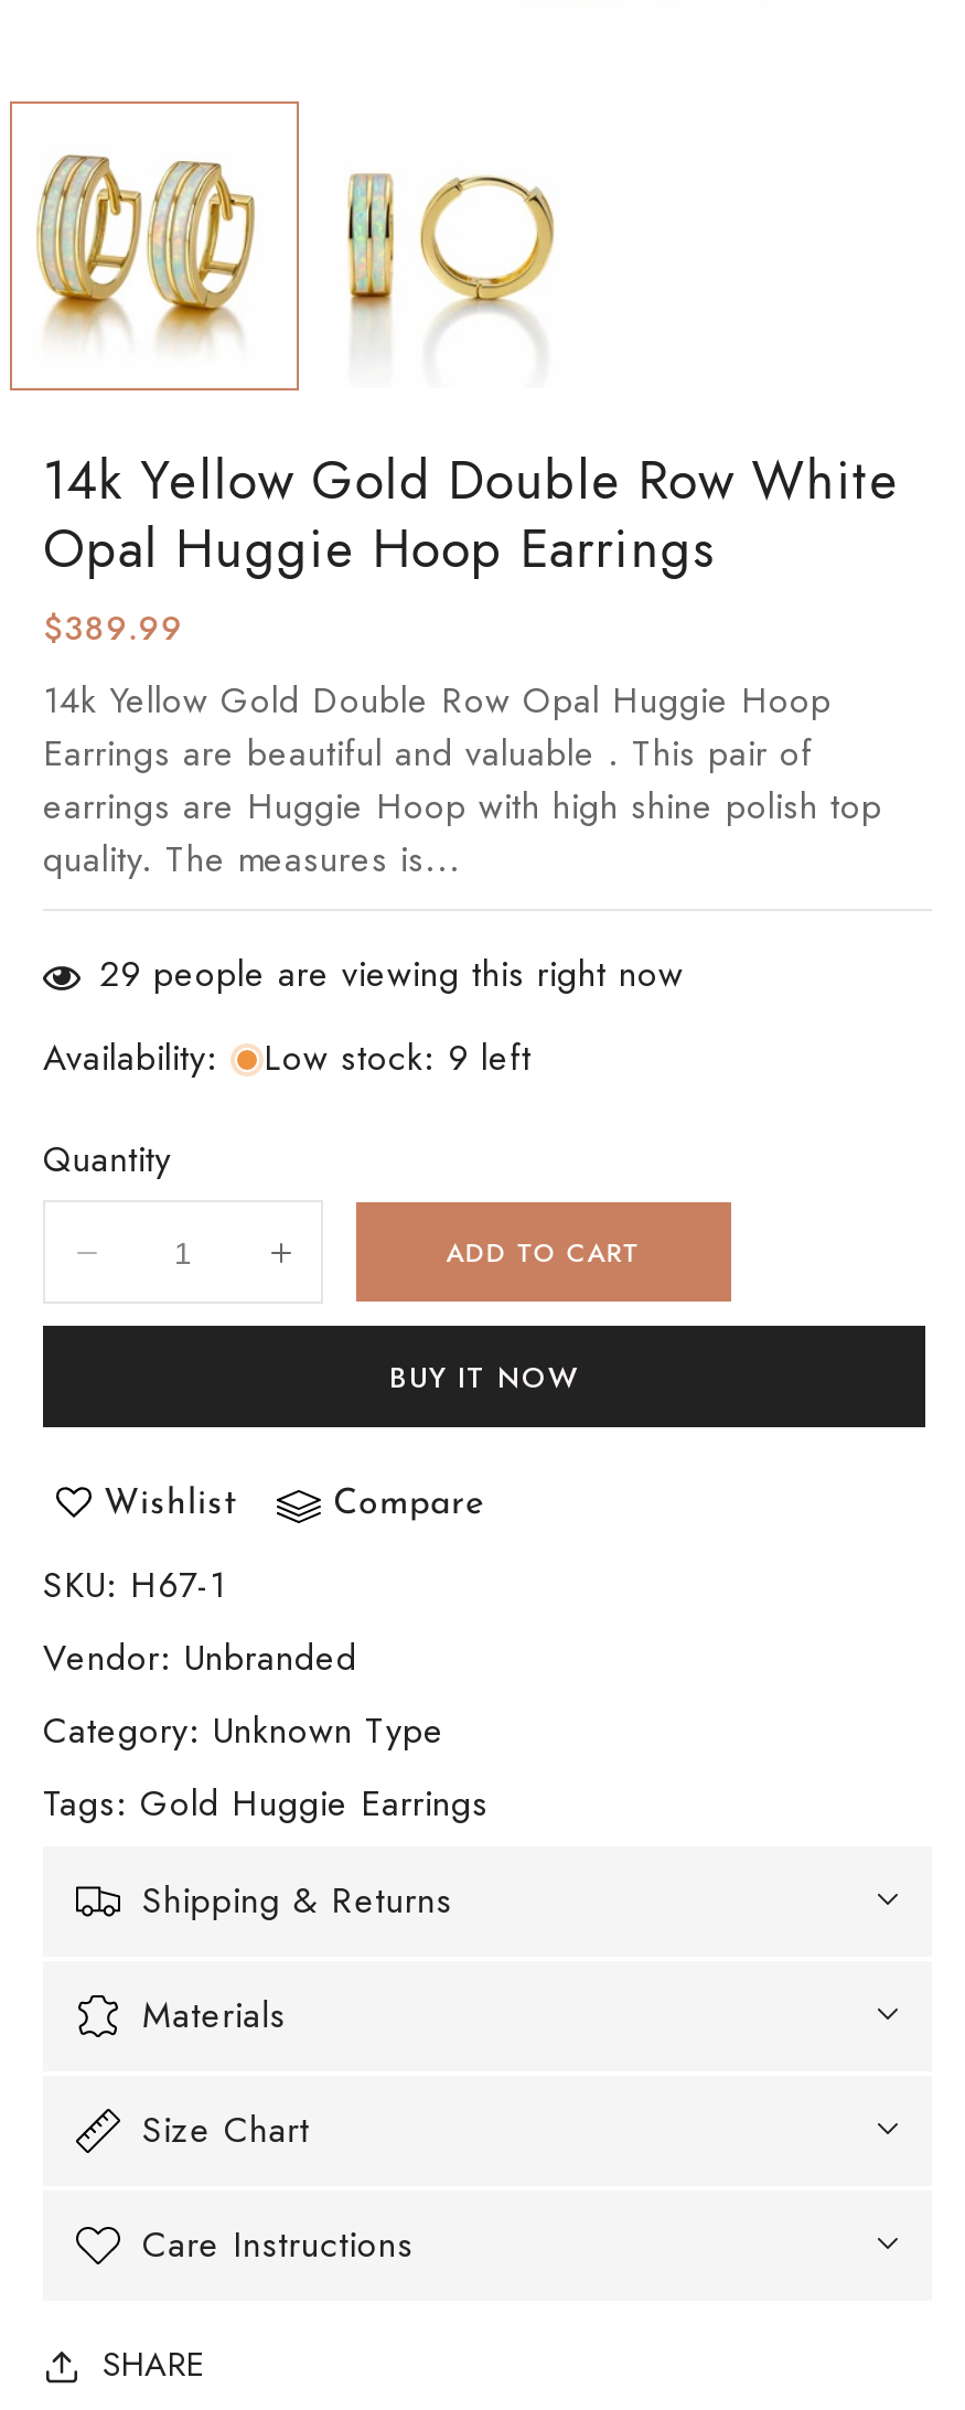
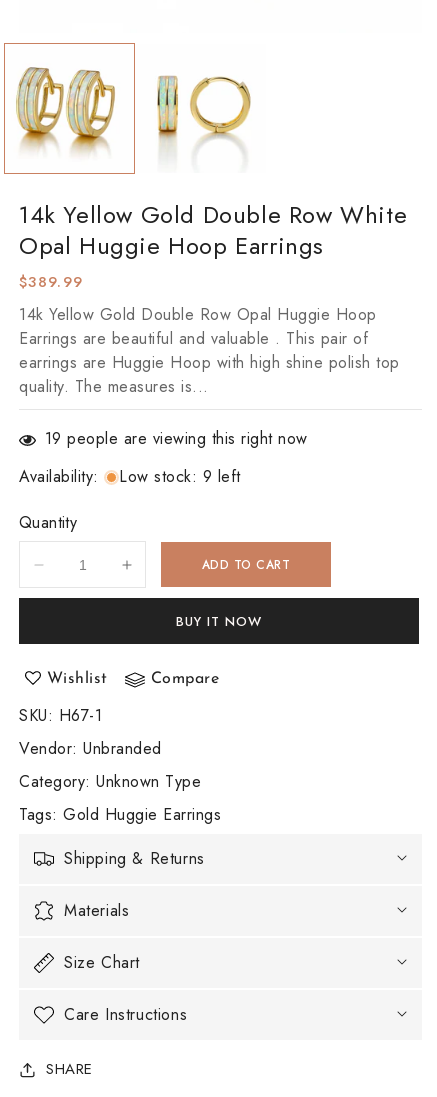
[99,949,684,1000] 29 people are viewing this right now -> [44,427,307,450] 19 people are viewing this right now

